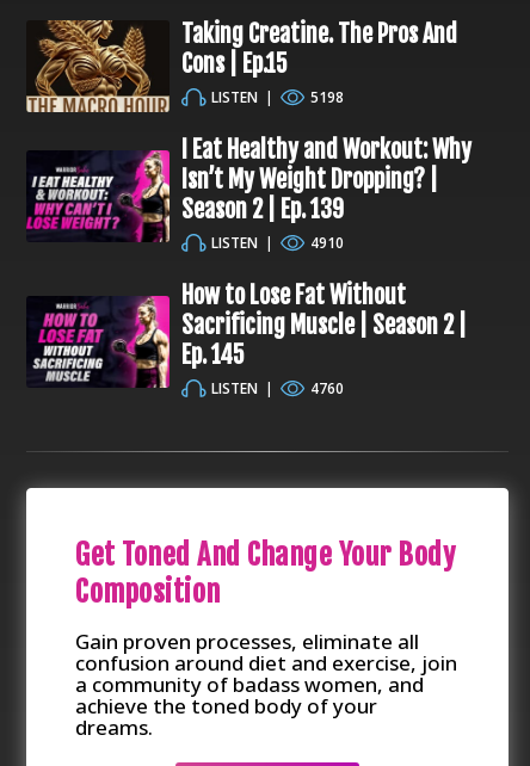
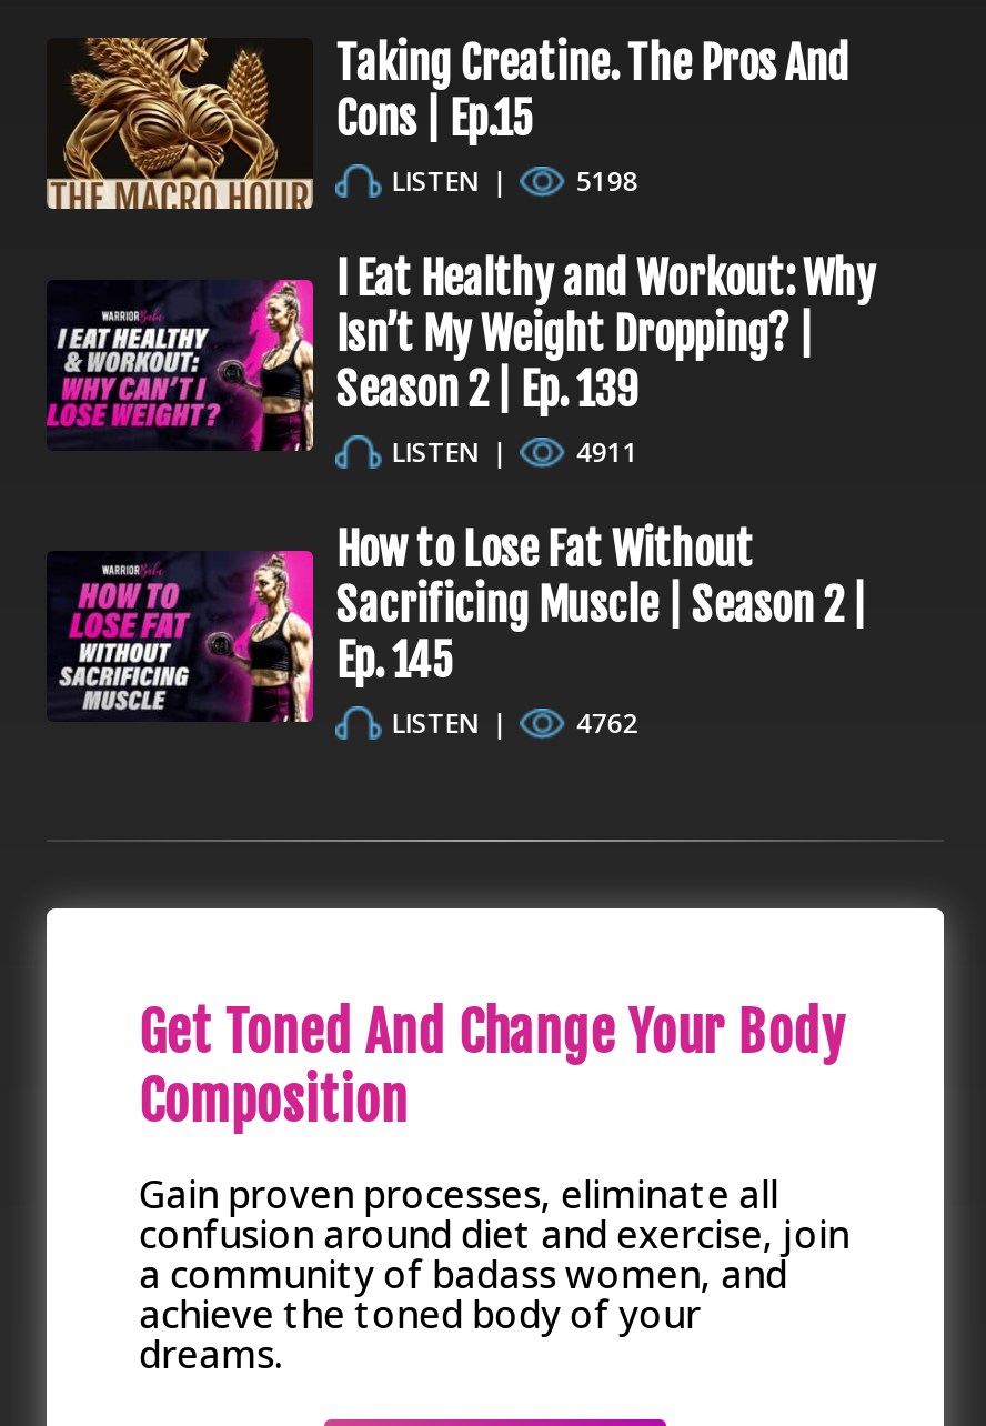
[311,232,344,252] 4910 -> [576,432,638,470] 4911
[311,378,344,398] 4760 -> [576,703,638,741] 4762

